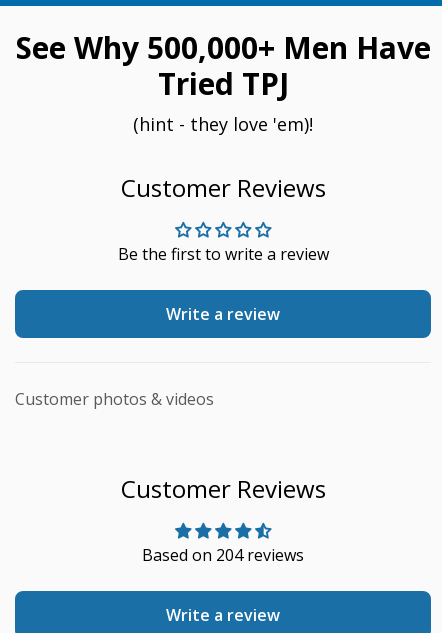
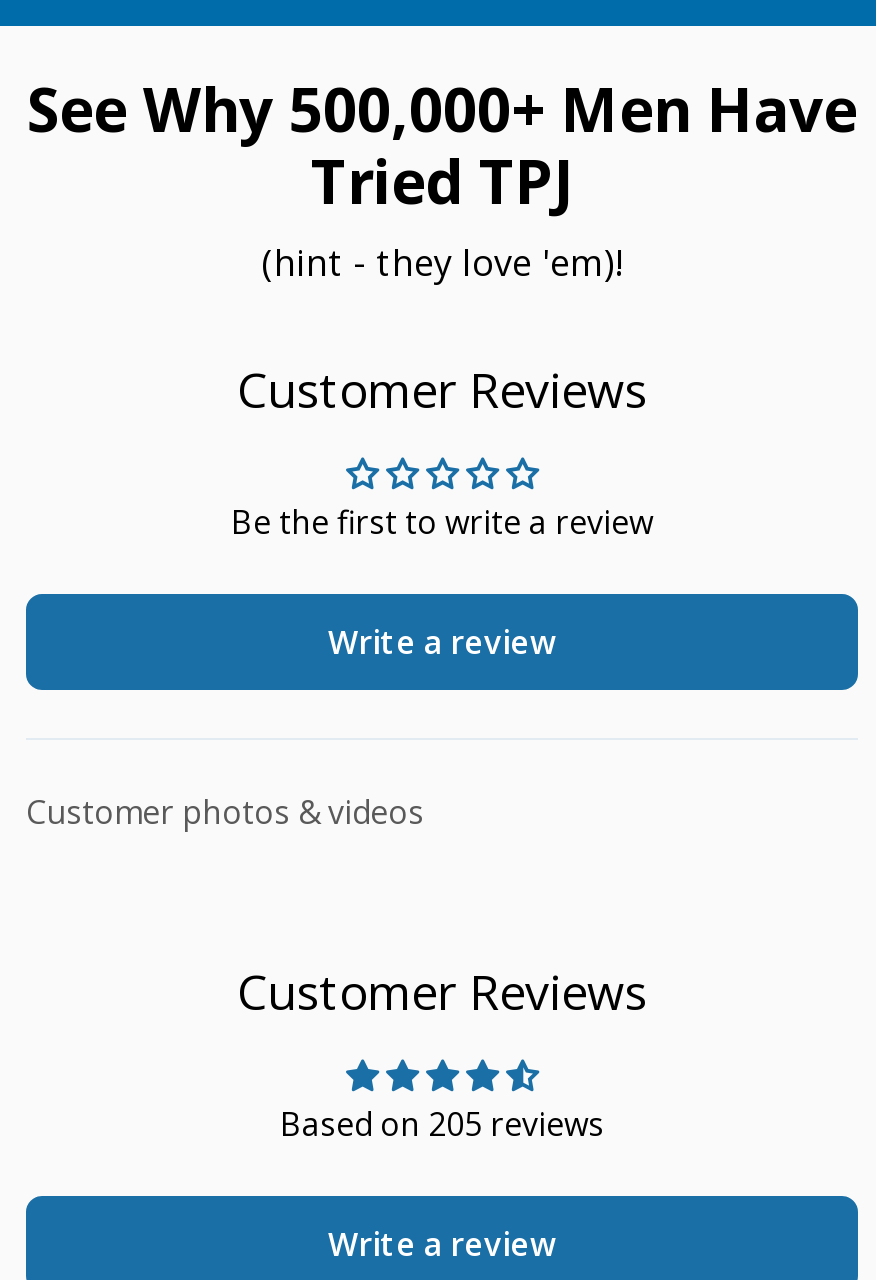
[142,544,304,566] Based on 204 reviews -> [280,1102,604,1146] Based on 205 reviews

